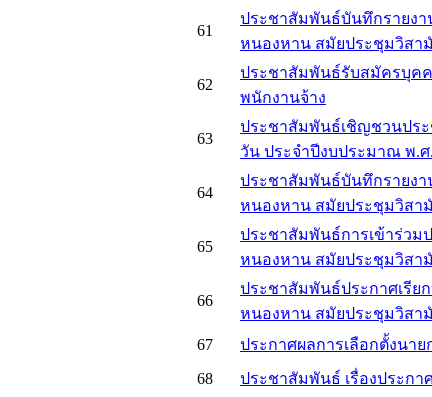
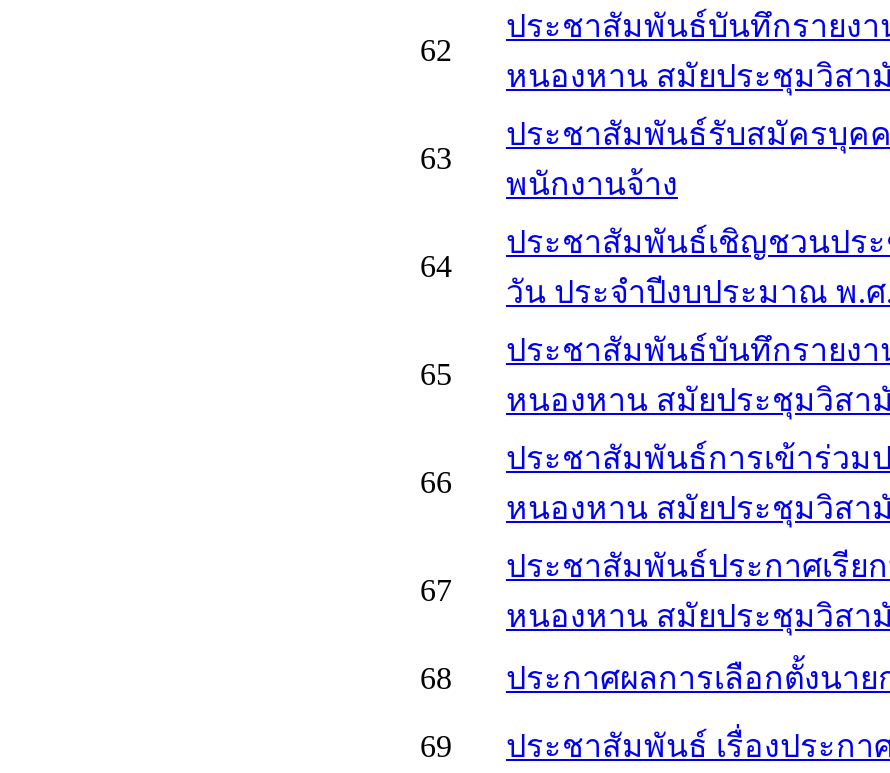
[197,22,213,39] 61 -> [420,33,452,67] 62
[197,76,213,93] 62 -> [420,141,452,175] 63
[197,130,213,147] 63 -> [420,249,452,283] 64
[197,184,213,201] 64 -> [420,357,452,391] 65
[197,238,213,255] 65 -> [420,465,452,499] 66
[197,292,213,309] 66 -> [420,573,452,607] 67
[197,336,213,353] 67 -> [420,661,452,695] 68
[197,370,213,387] 68 -> [420,729,452,763] 69

